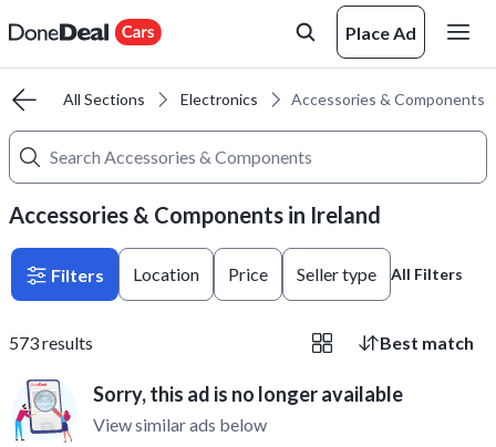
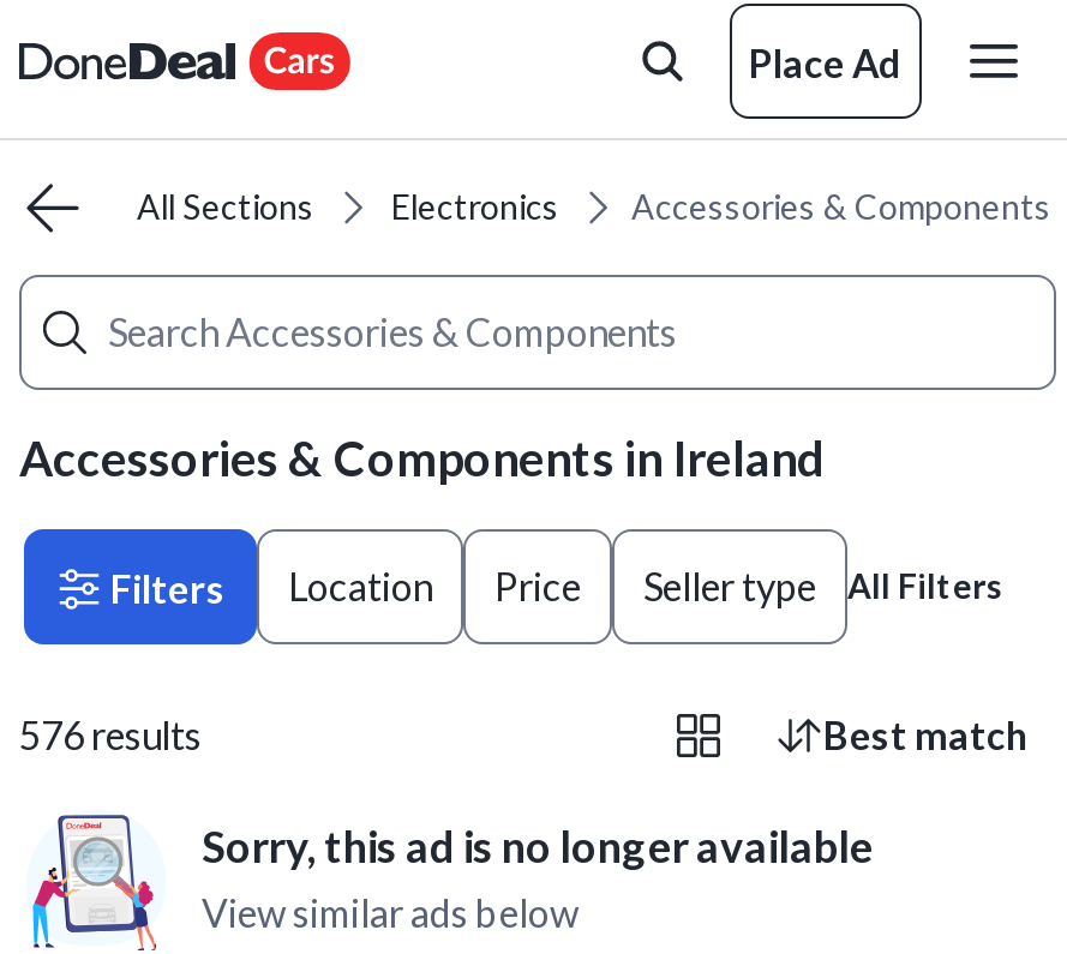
[9,332,93,353] 573 results -> [19,712,202,757] 576 results

